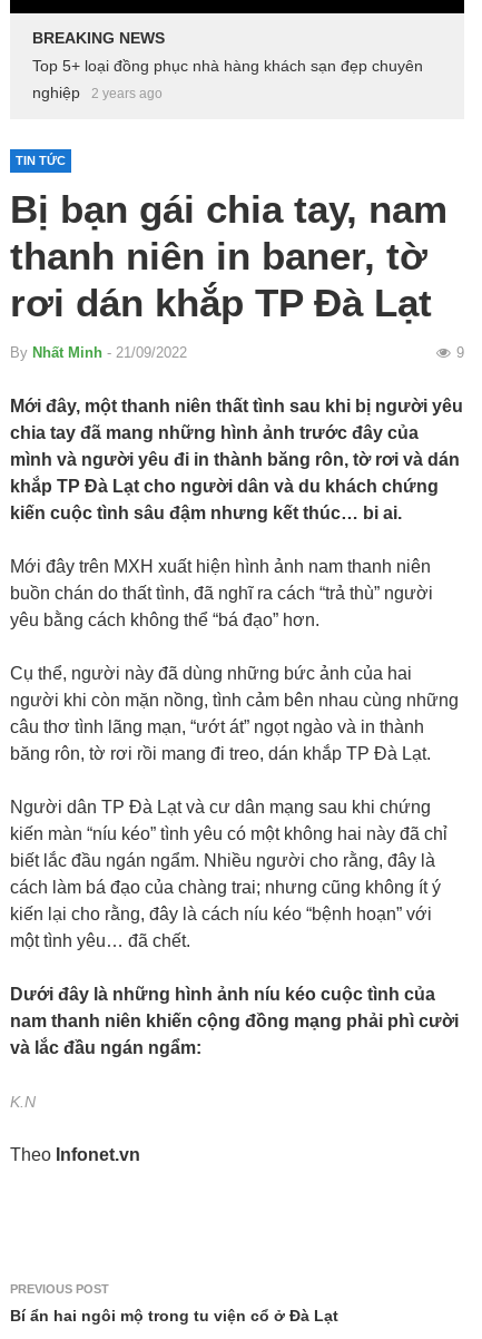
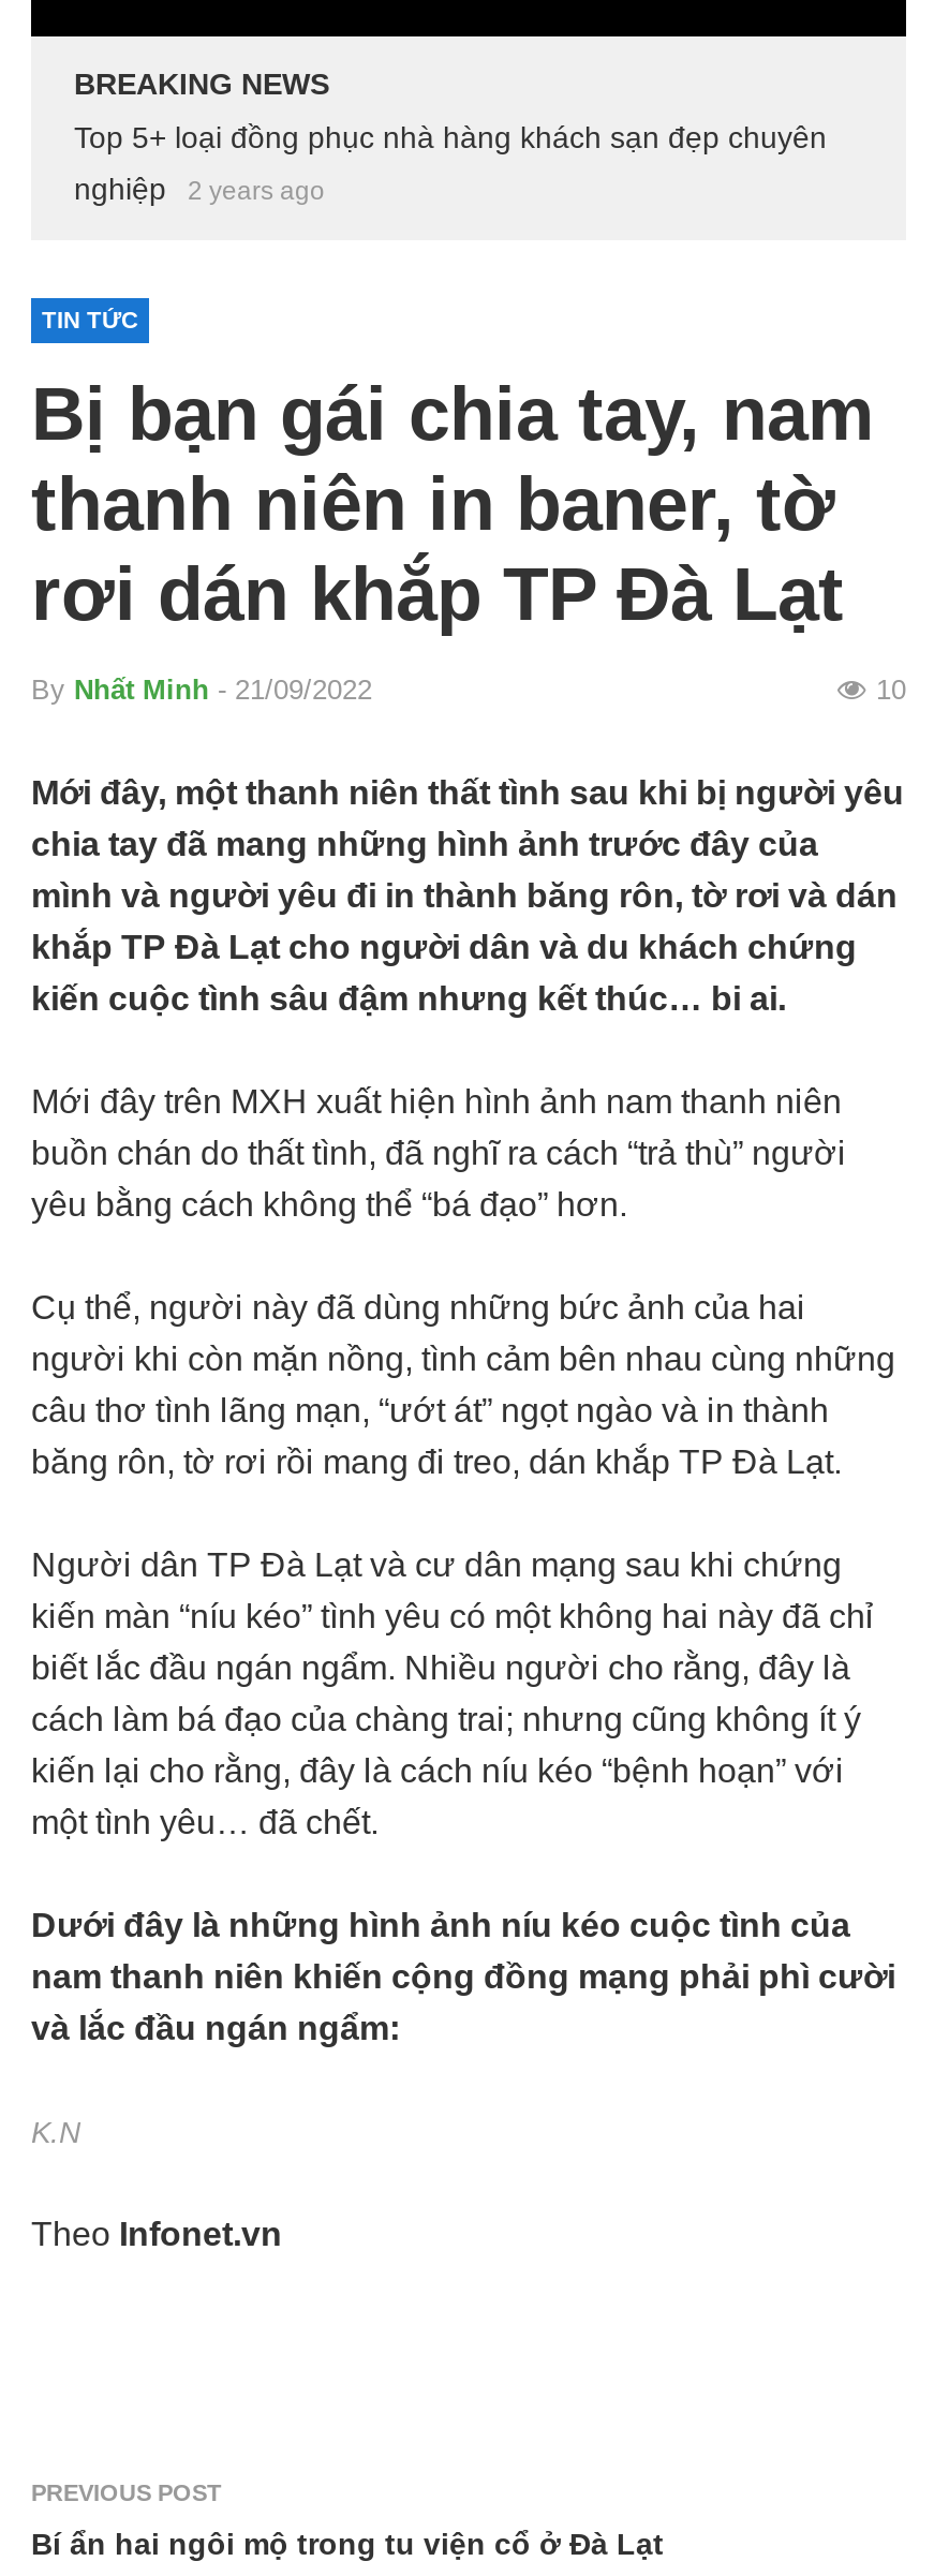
[456,344,464,361] 9 -> [876,673,906,705] 10

